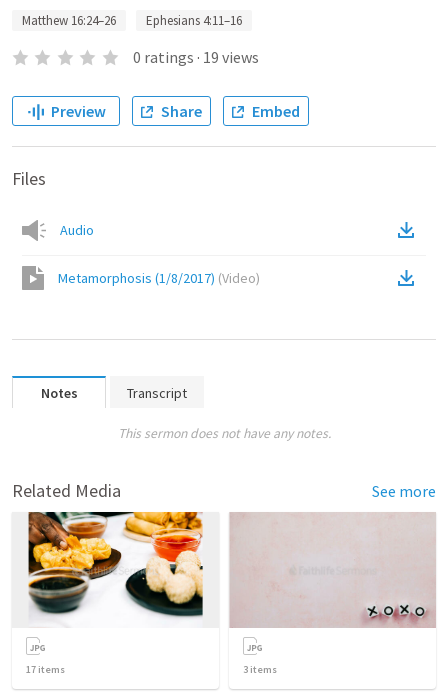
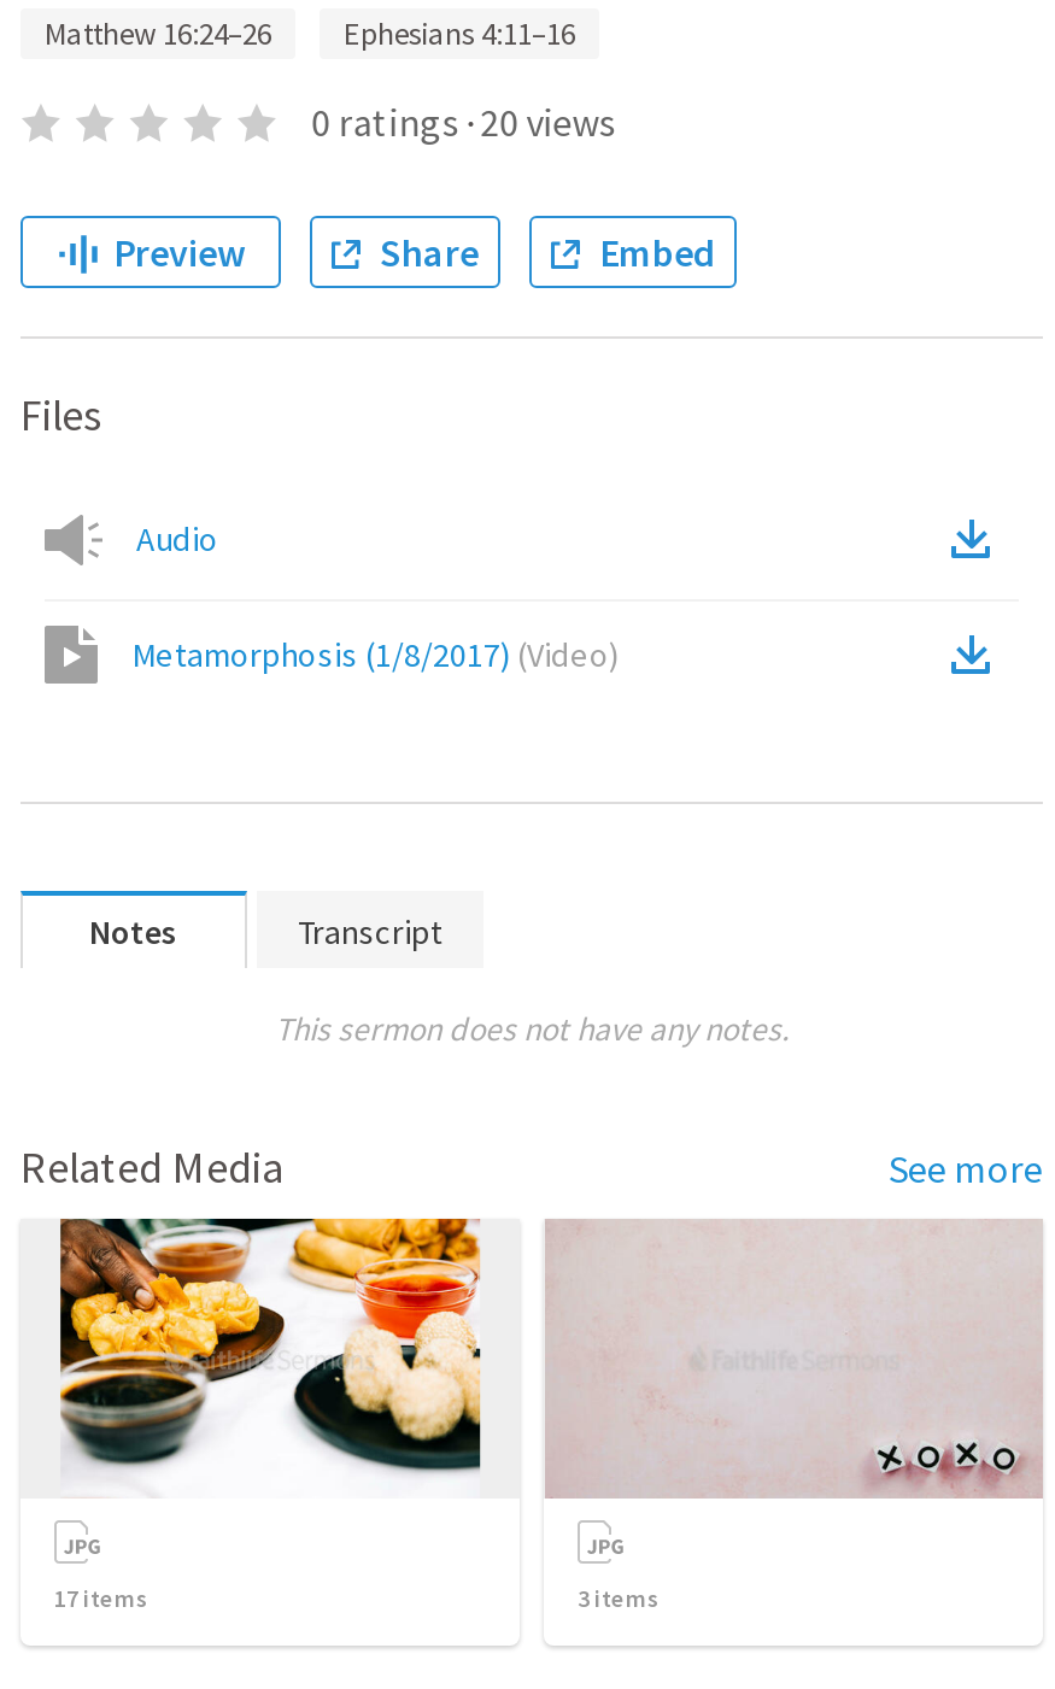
[133,47,259,67] 0 ratings · 19 views -> [312,98,615,146] 0 ratings · 20 views

